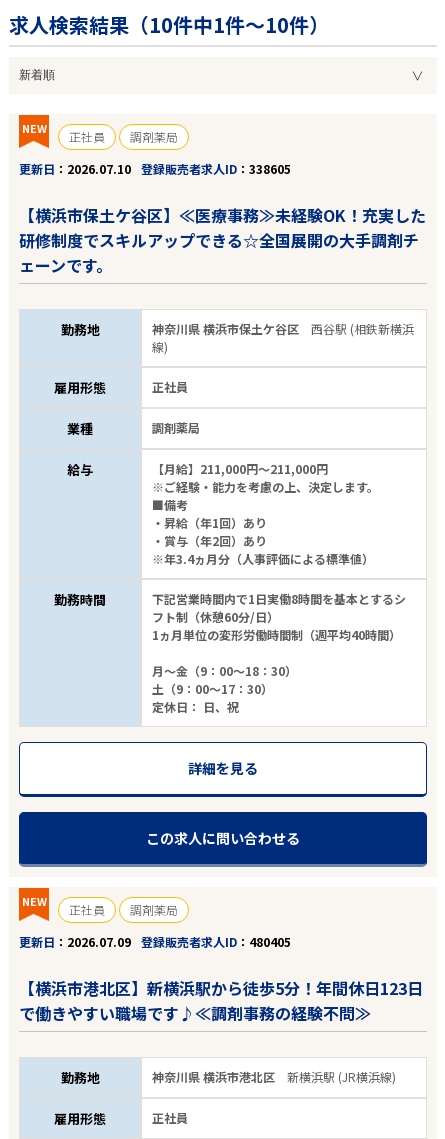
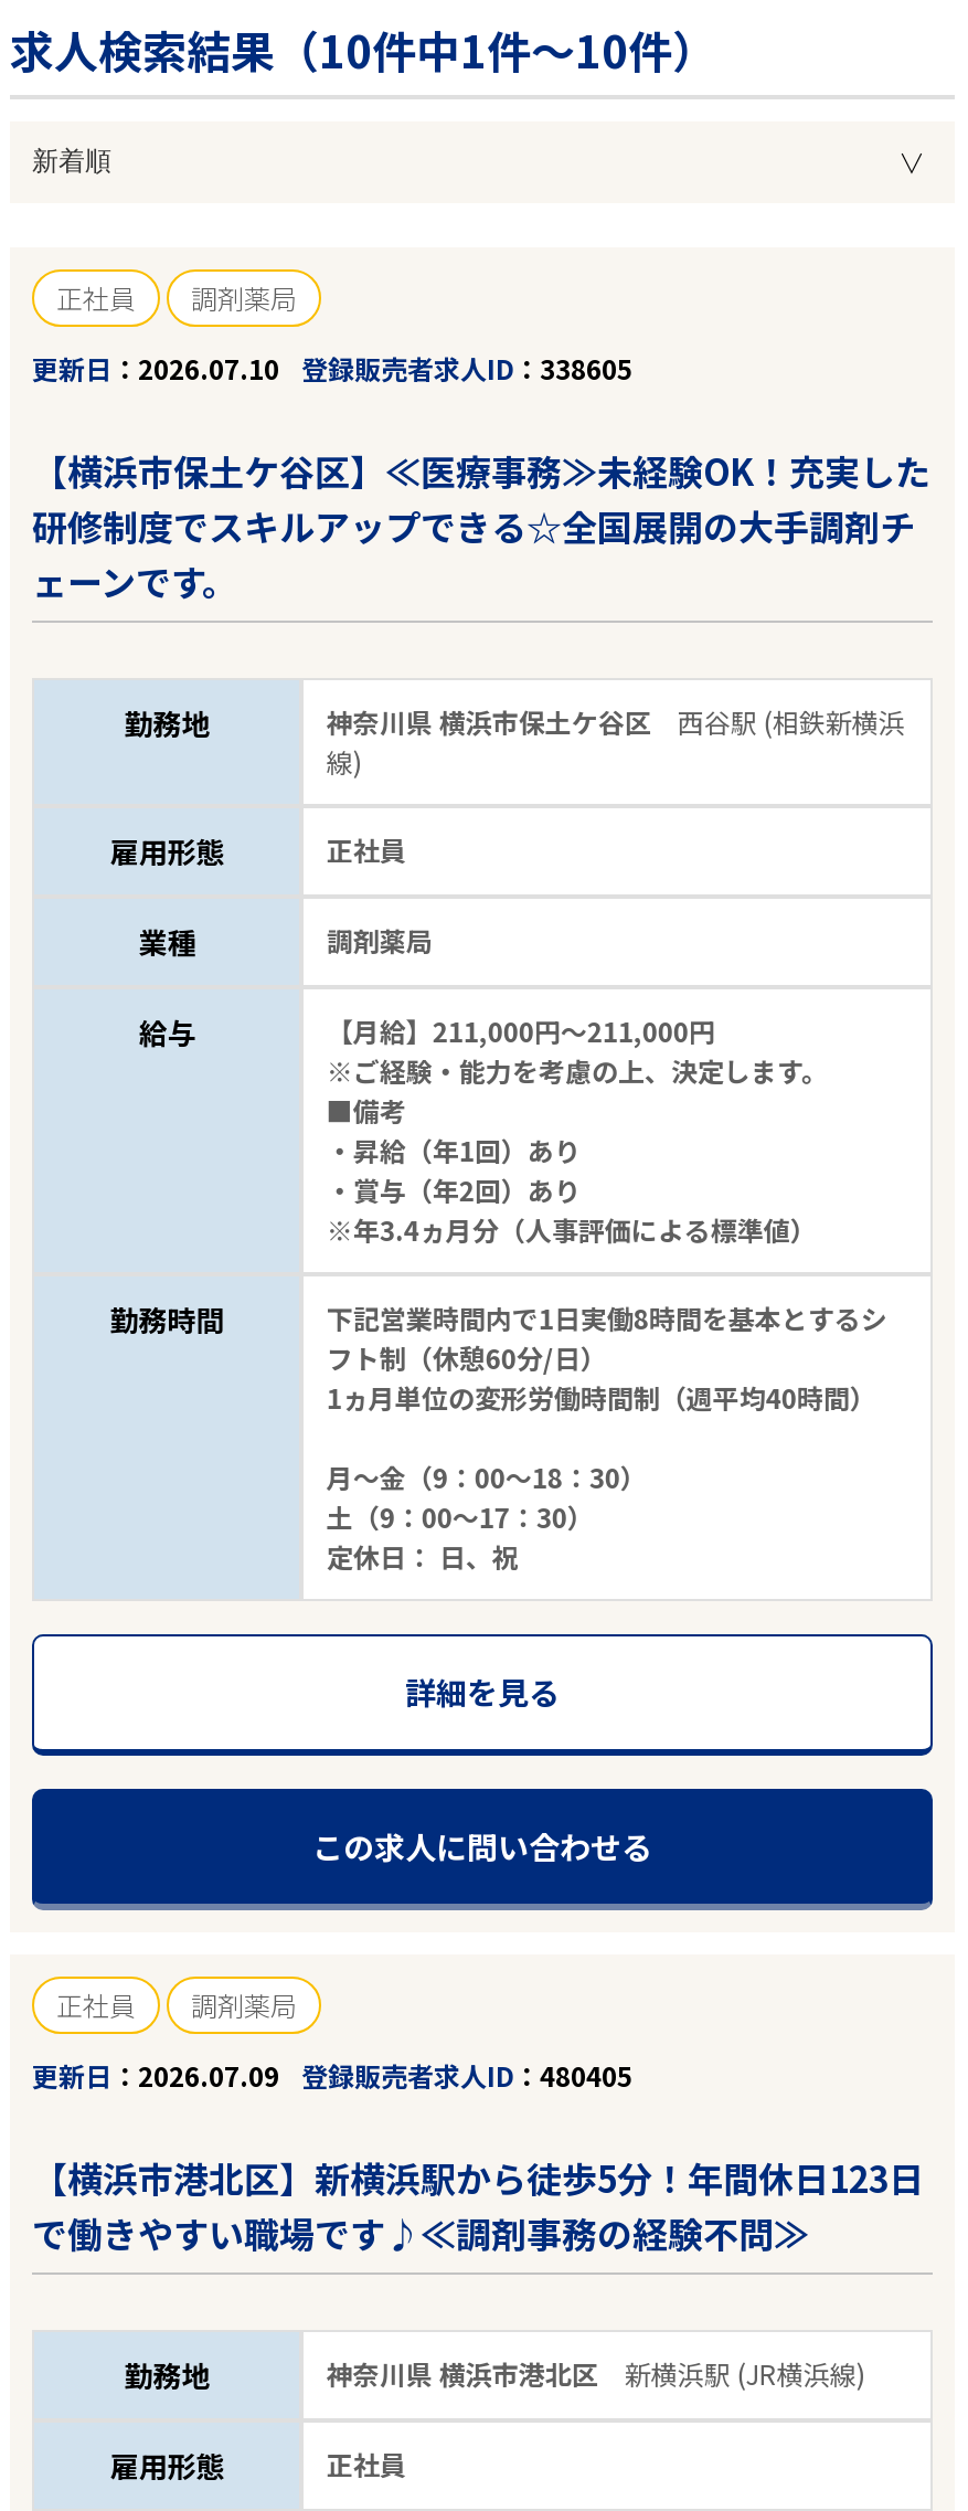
[21,120,46,136] NEW -> none
[21,893,46,909] NEW -> none

